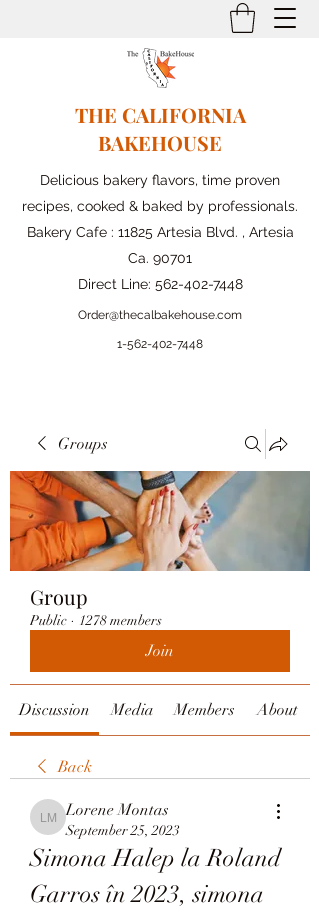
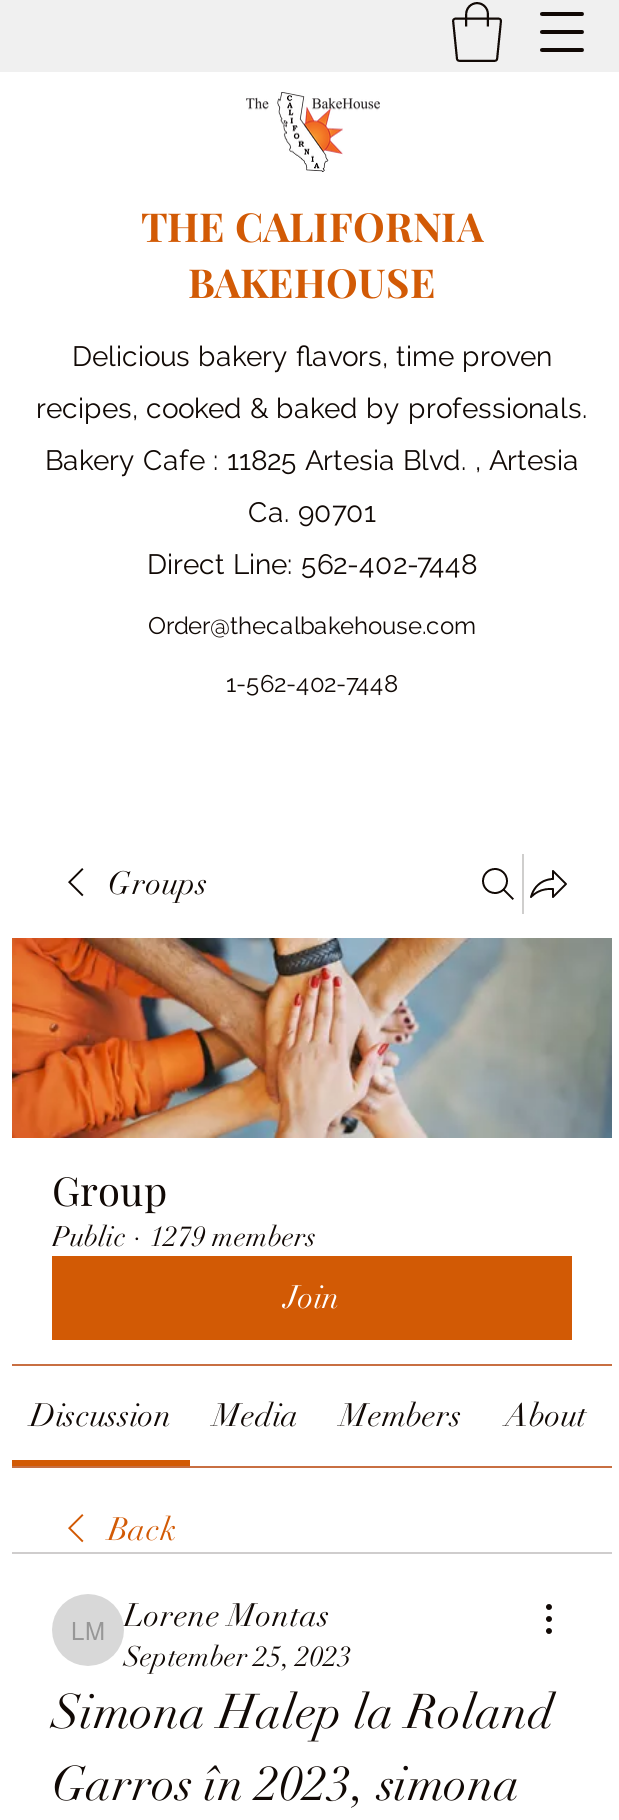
[30,612,162,629] Public · 1278 members -> [52,1220,316,1254] Public · 1279 members

